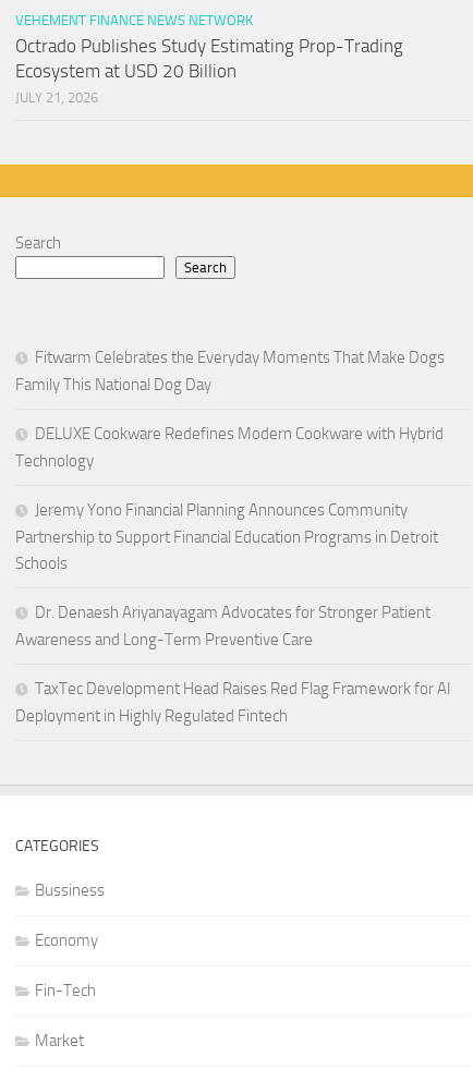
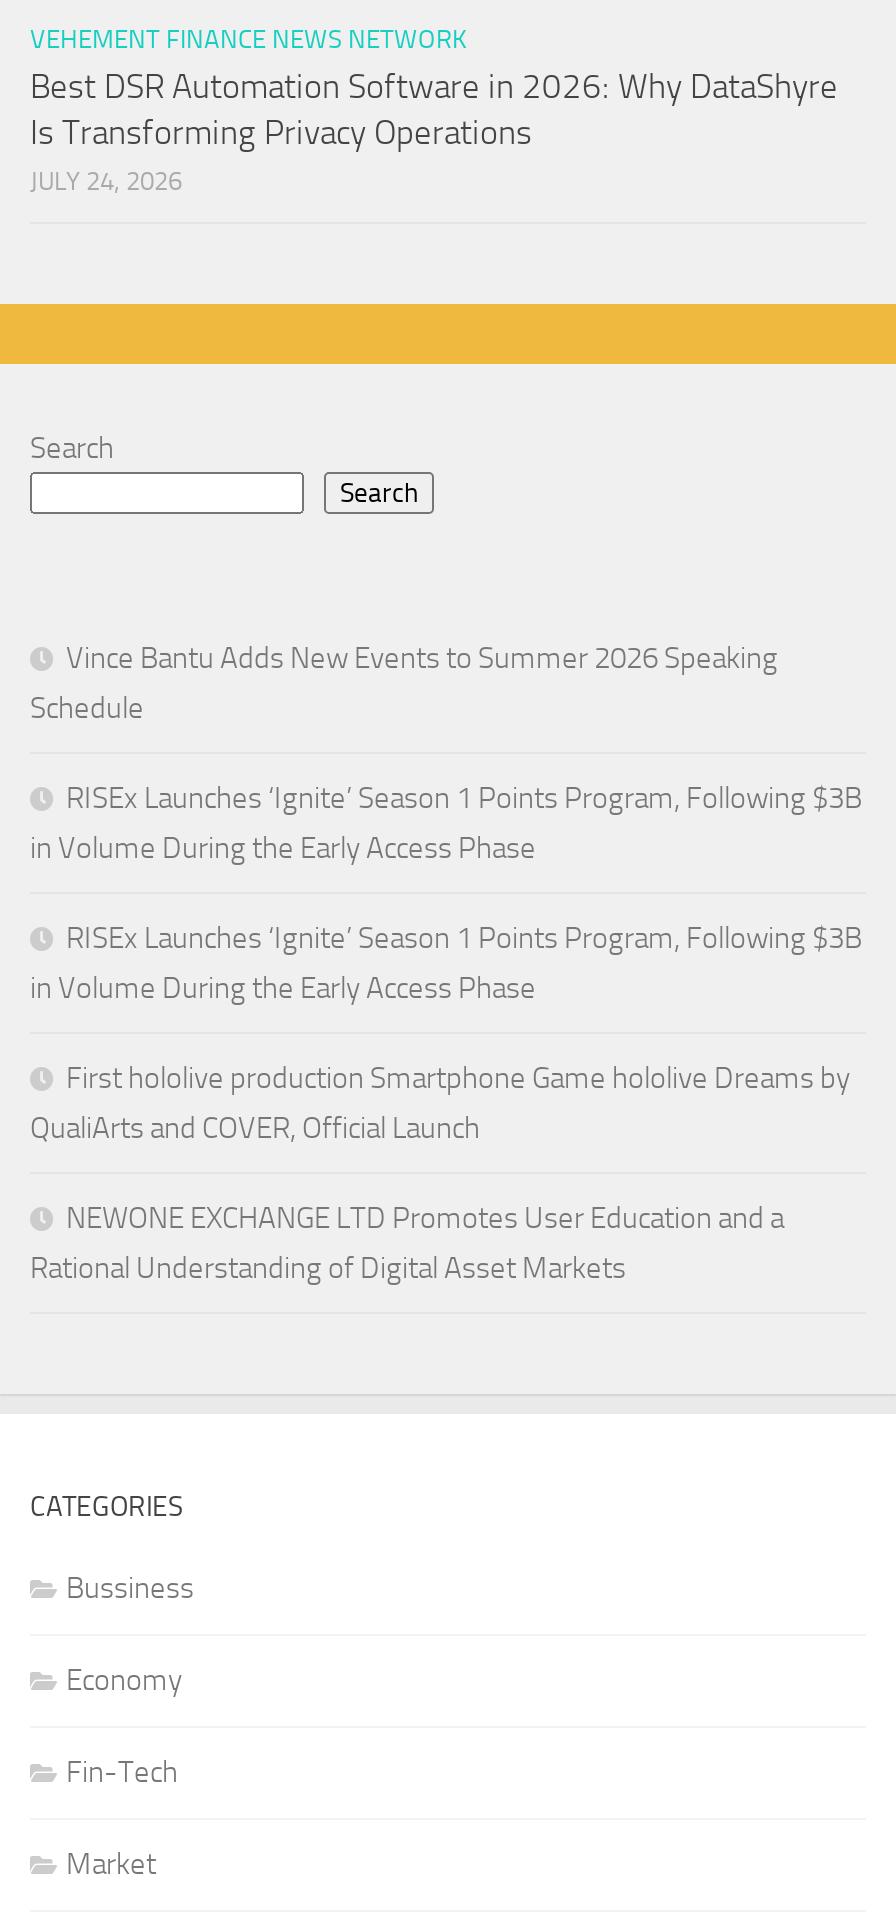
[15,35,403,106] Octrado Publishes Study Estimating Prop-Trading | Ecosystem at USD 20 Billion | JULY 21, 2026 -> [30,67,838,197] Best DSR Automation Software in 2026: Why DataShyre | Is Transforming Privacy Operations | JULY 24, 2026
[15,348,445,394] Fitwarm Celebrates the Everyday Moments That Make Dogs | Family This National Dog Day -> [30,641,778,727] Vince Bantu Adds New Events to Summer 2026 Speaking | Schedule
[15,424,444,471] DELUXE Cookware Redefines Modern Cookware with Hybrid | Technology -> [30,781,862,867] RISEx Launches ‘Ignite’ Season 1 Points Program, Following $3B | in Volume During the Early Access Phase
[15,500,438,573] Jeremy Yono Financial Planning Announces Community | Partnership to Support Financial Education Programs in Detroit | Schools -> [30,921,862,1007] RISEx Launches ‘Ignite’ Season 1 Points Program, Following $3B | in Volume During the Early Access Phase
[15,603,430,649] Dr. Denaesh Ariyanayagam Advocates for Stronger Patient | Awareness and Long-Term Preventive Care -> [30,1061,850,1147] First hololive production Smartphone Game hololive Dreams by | QualiArts and COVER, Official Launch
[15,679,451,726] TaxTec Development Head Raises Red Flag Framework for AI | Deployment in Highly Regulated Fintech -> [30,1201,784,1287] NEWONE EXCHANGE LTD Promotes User Education and a | Rational Understanding of Digital Asset Markets

